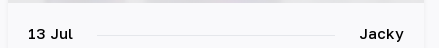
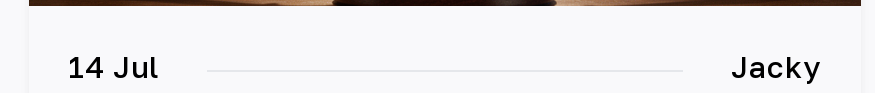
[28,24,73,42] 13 Jul -> [69,48,159,84] 14 Jul

